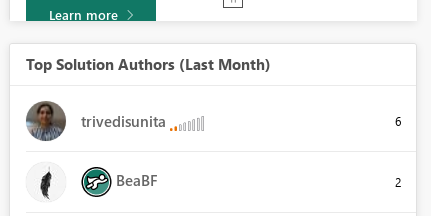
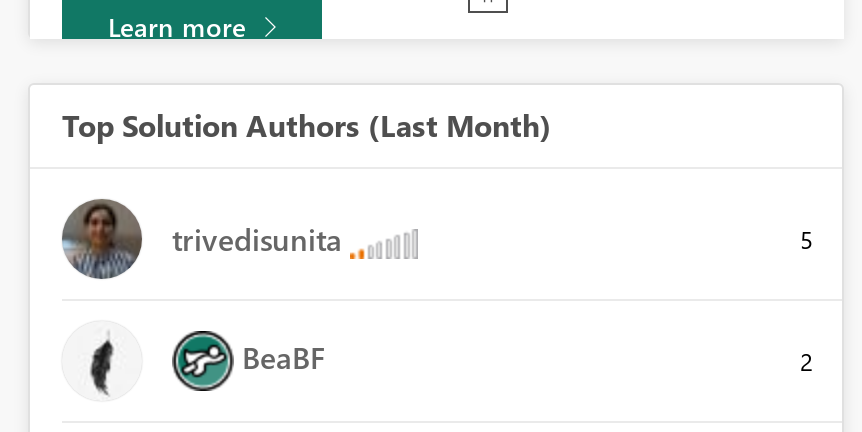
[395,113,401,129] 6 -> [800,223,812,255] 5

